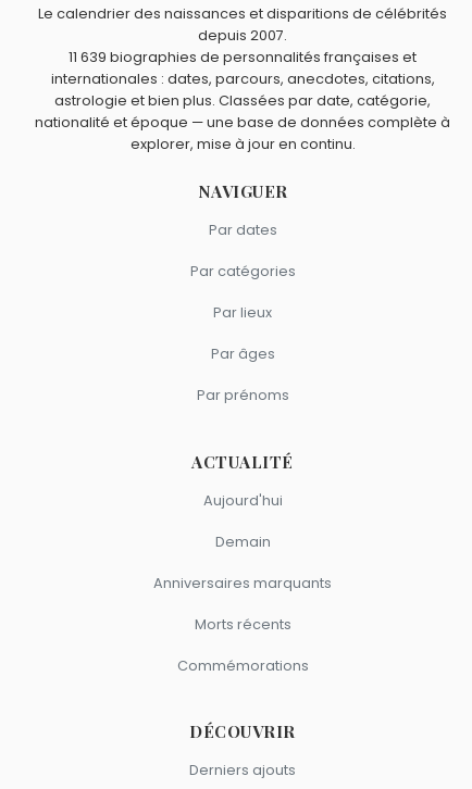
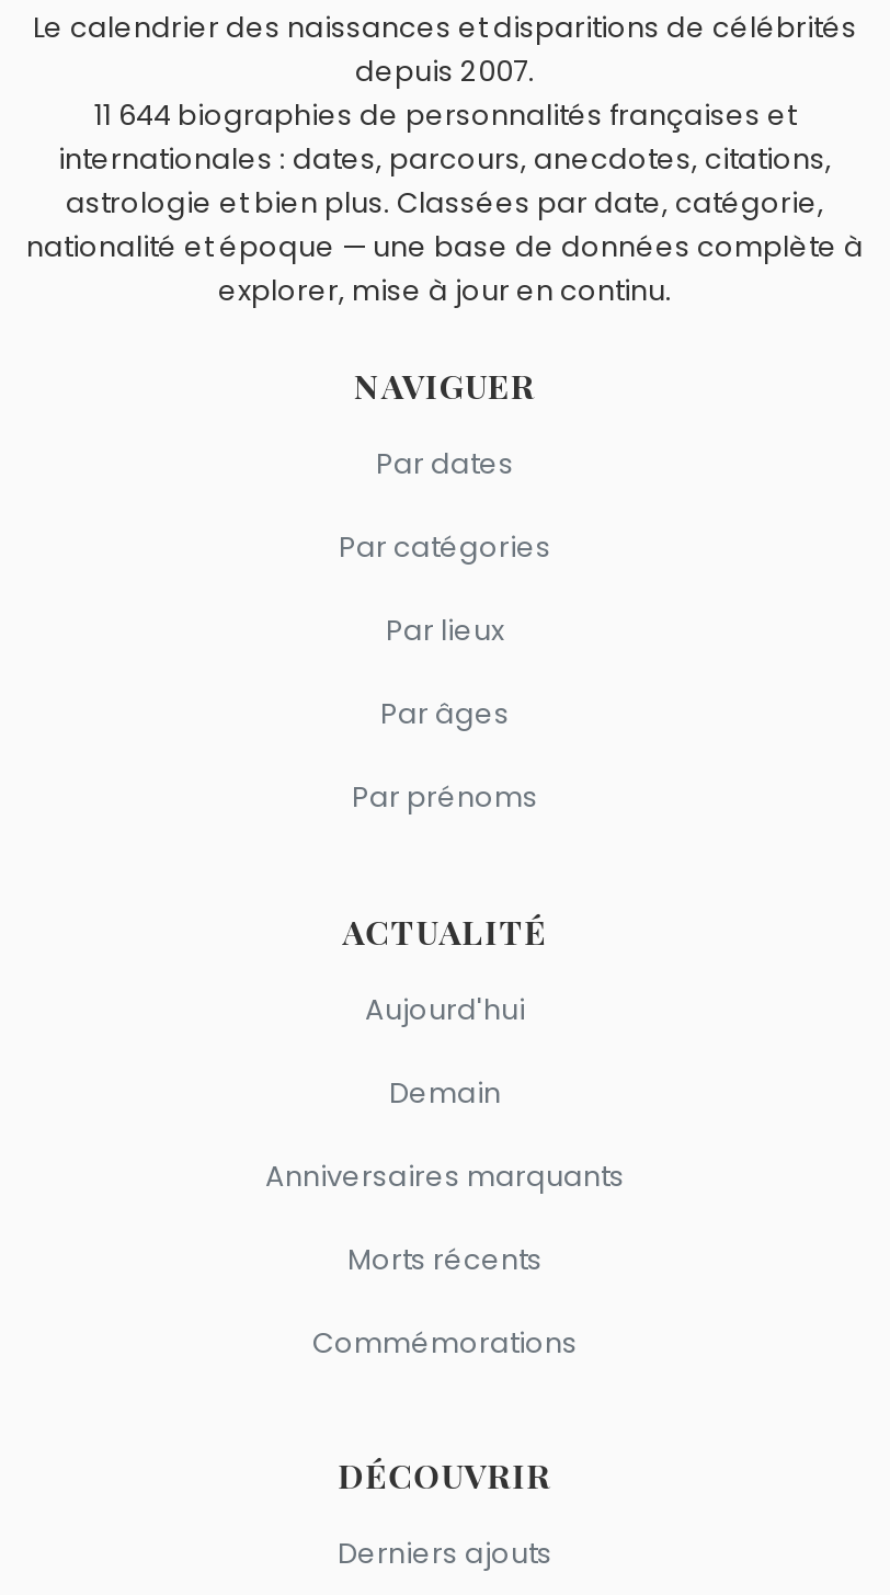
[69,47,417,66] 11 639 biographies de personnalités françaises et -> [94,96,796,133] 11 644 biographies de personnalités françaises et

